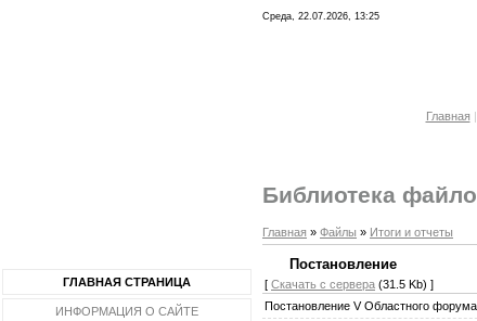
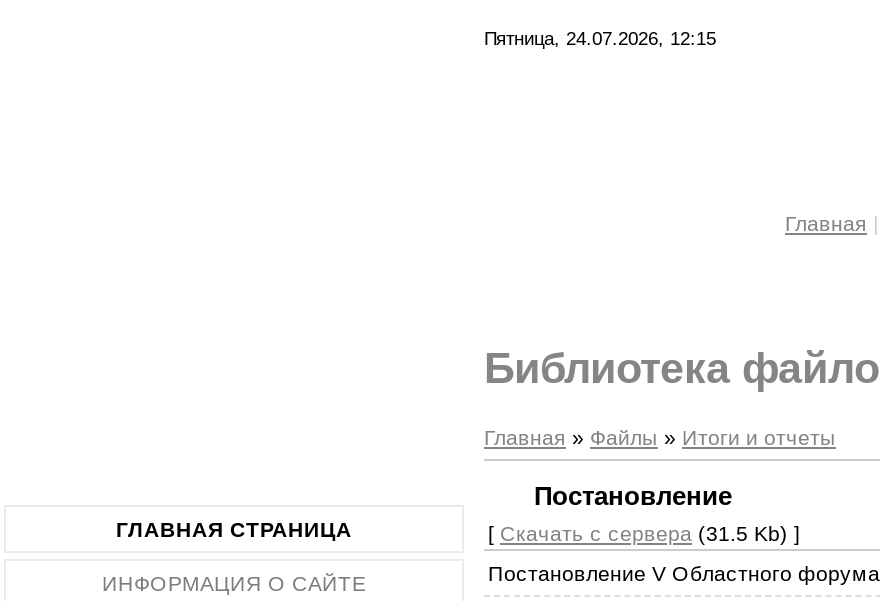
[262,11,379,22] Среда, 22.07.2026, 13:25 -> [484,29,716,49] Пятница, 24.07.2026, 12:15

